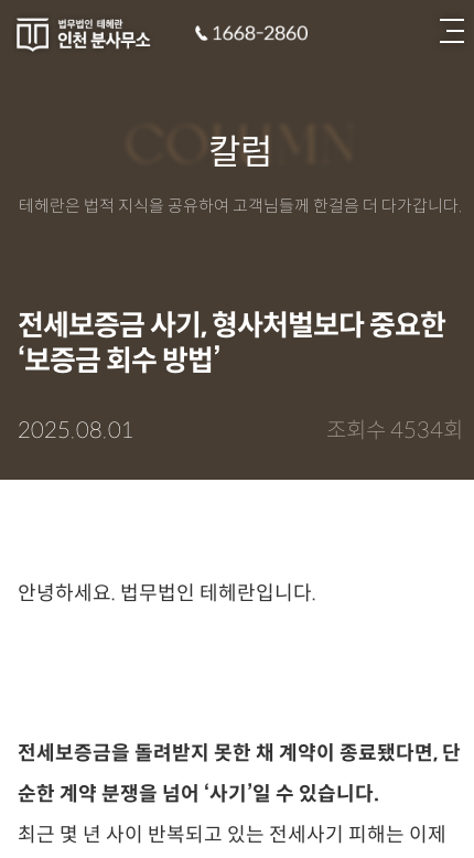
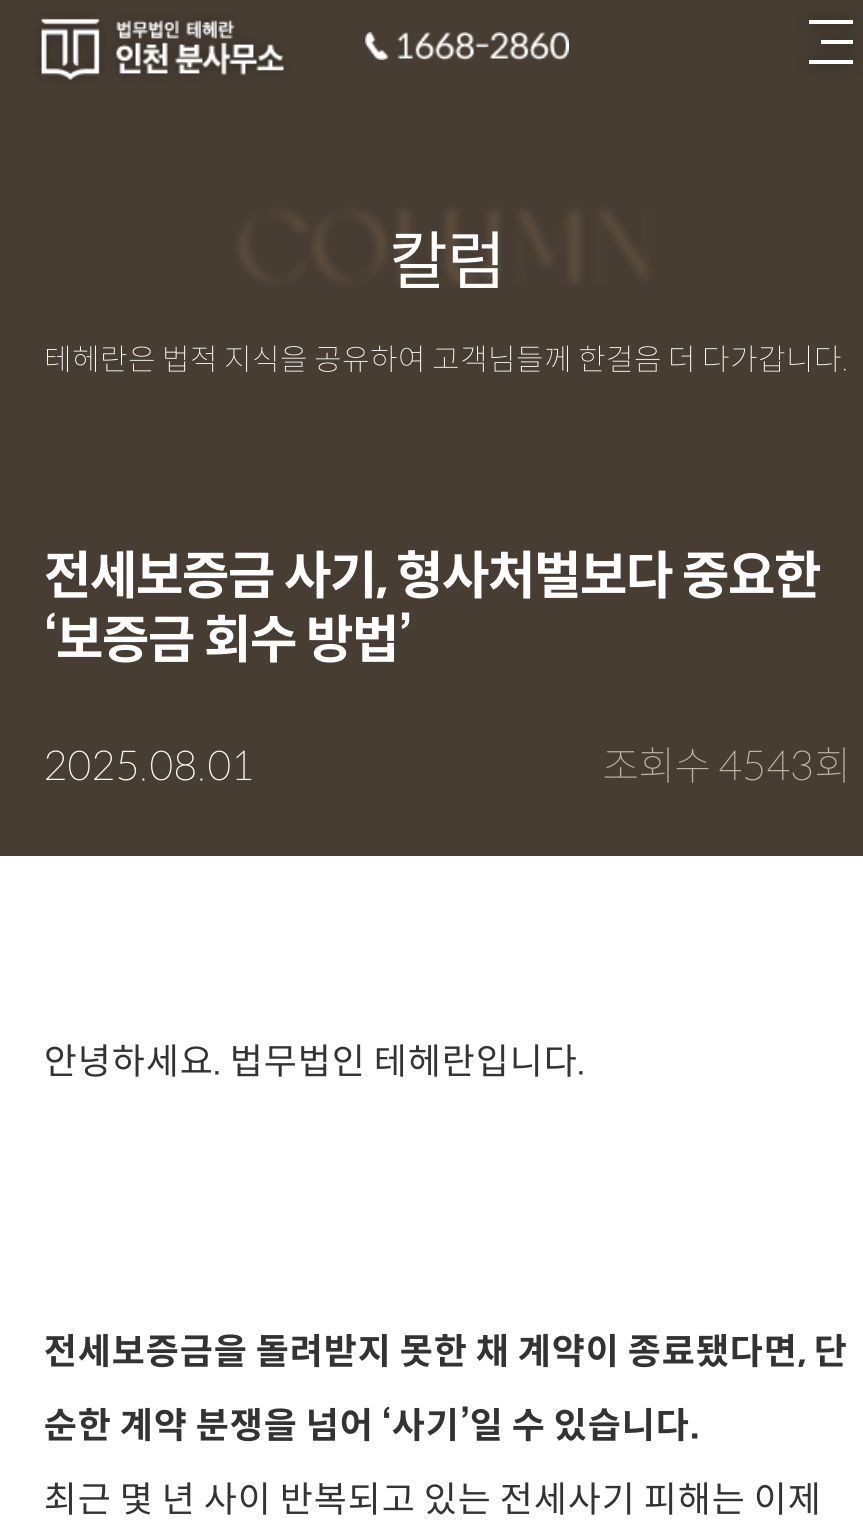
[326,417,463,444] 조회수 4534회 -> [602,742,850,792] 조회수 4543회

